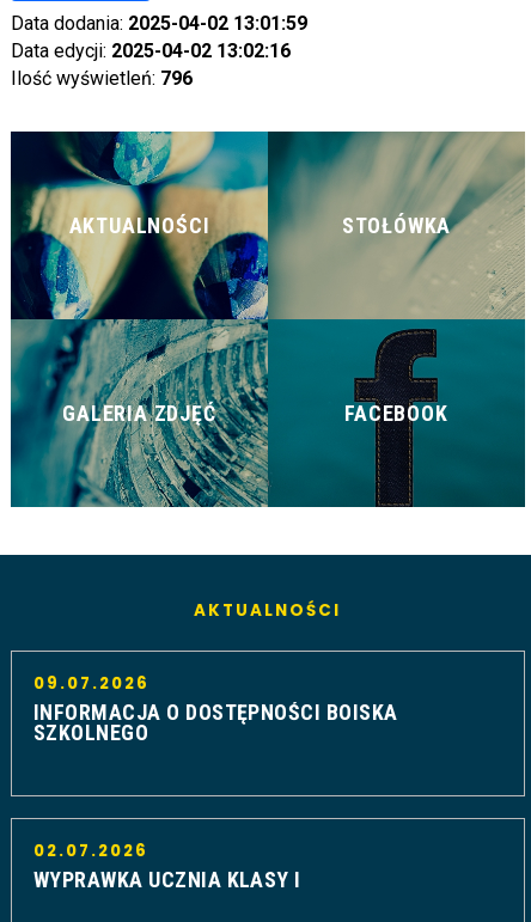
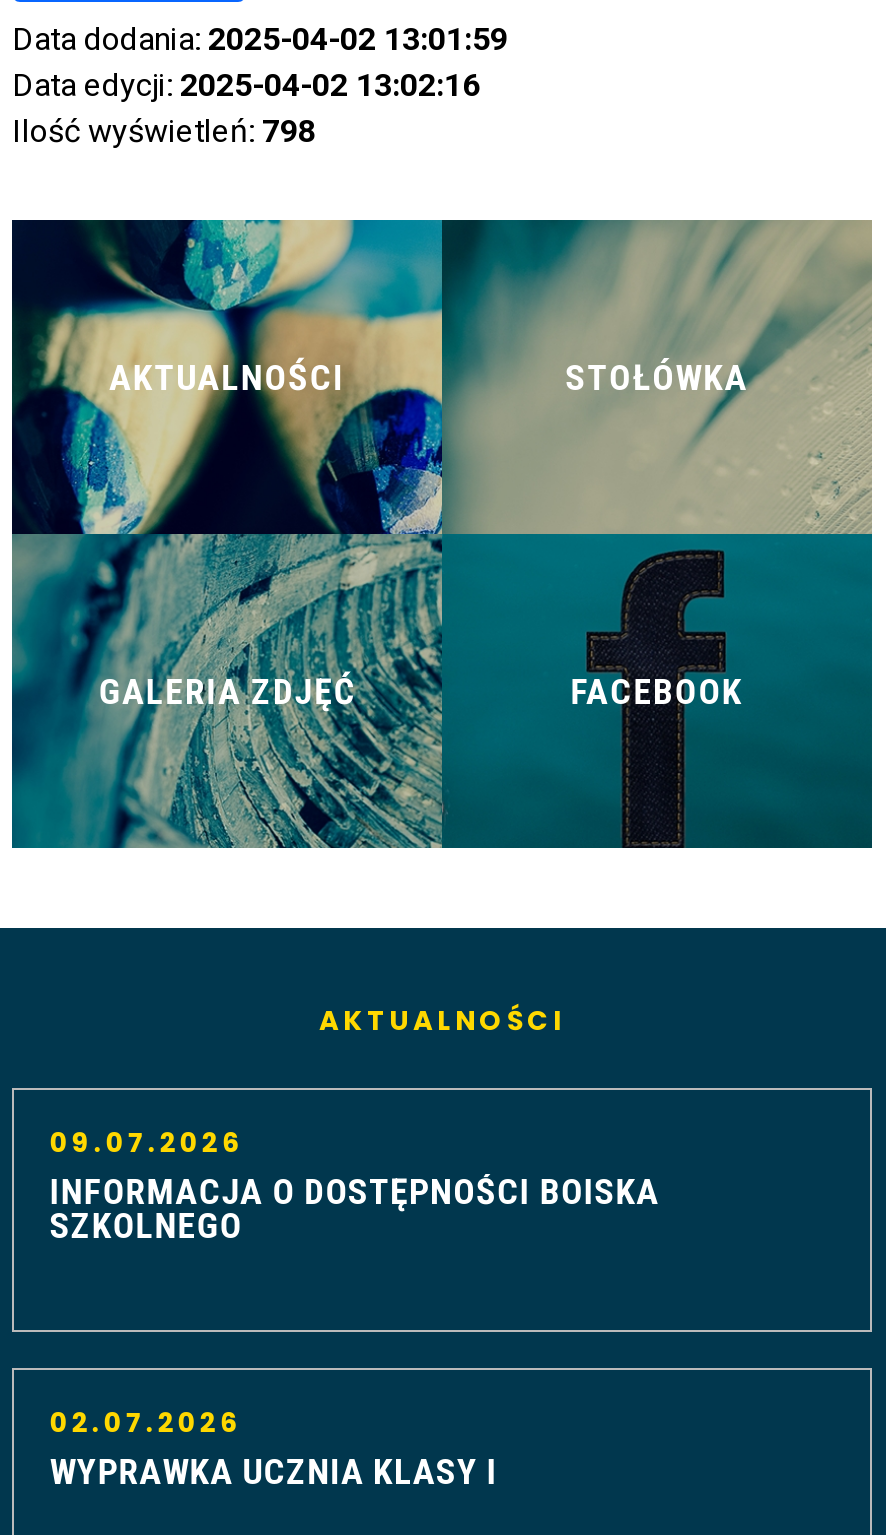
[11,68,193,90] Ilość wyświetleń: 796 -> [12,113,316,151] Ilość wyświetleń: 798

